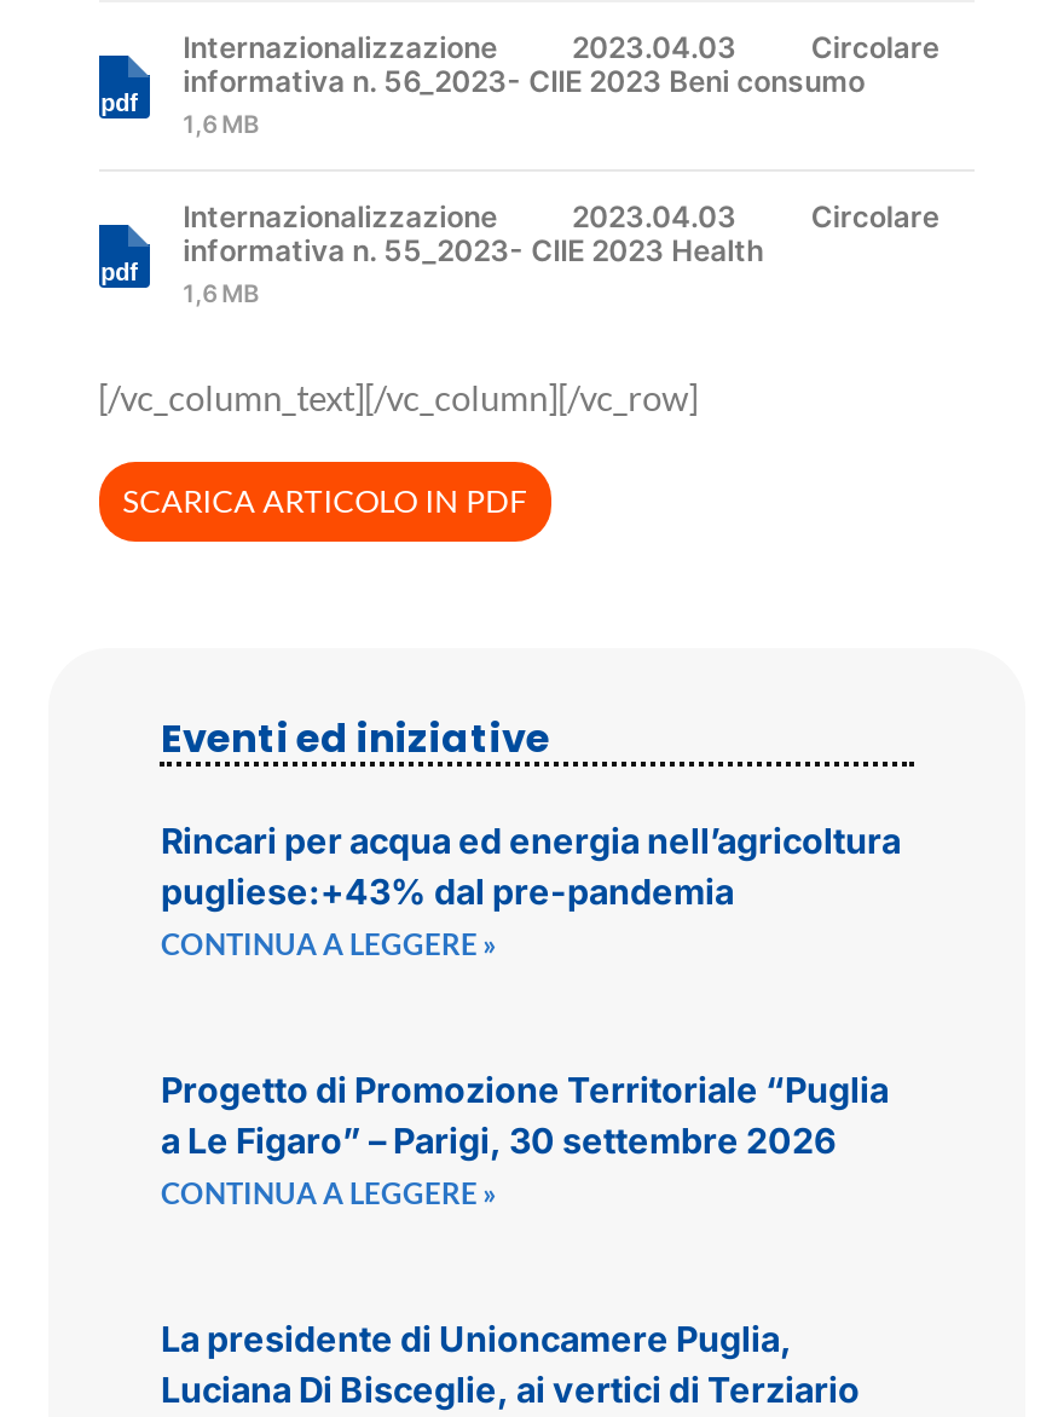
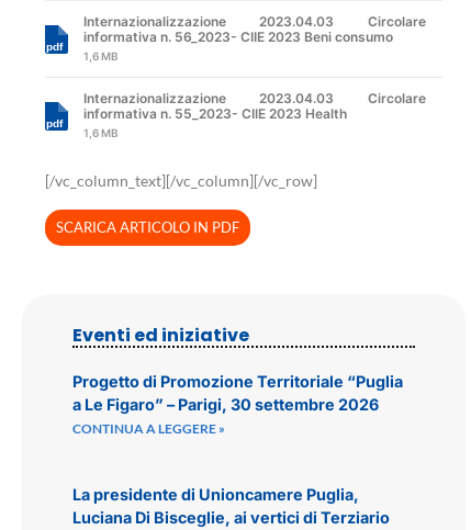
[161,821,901,964] Rincari per acqua ed energia nell’agricoltura | pugliese:+43% dal pre-pandemia | CONTINUA A LEGGERE » -> none

